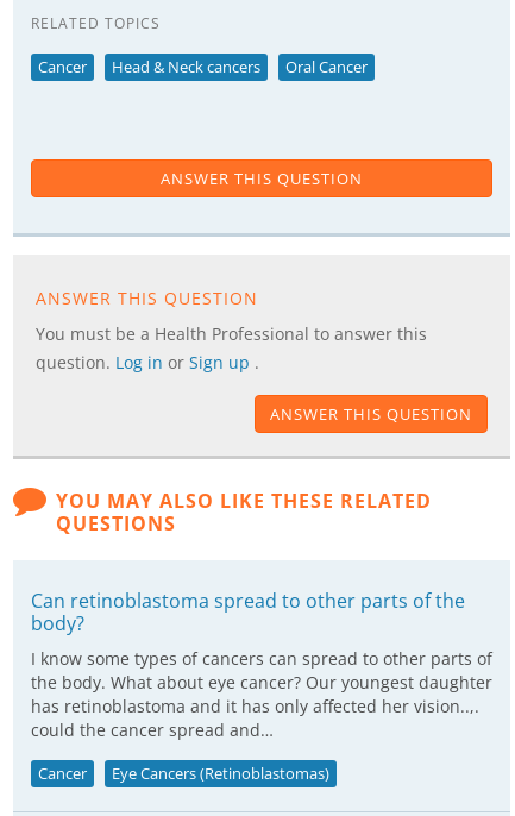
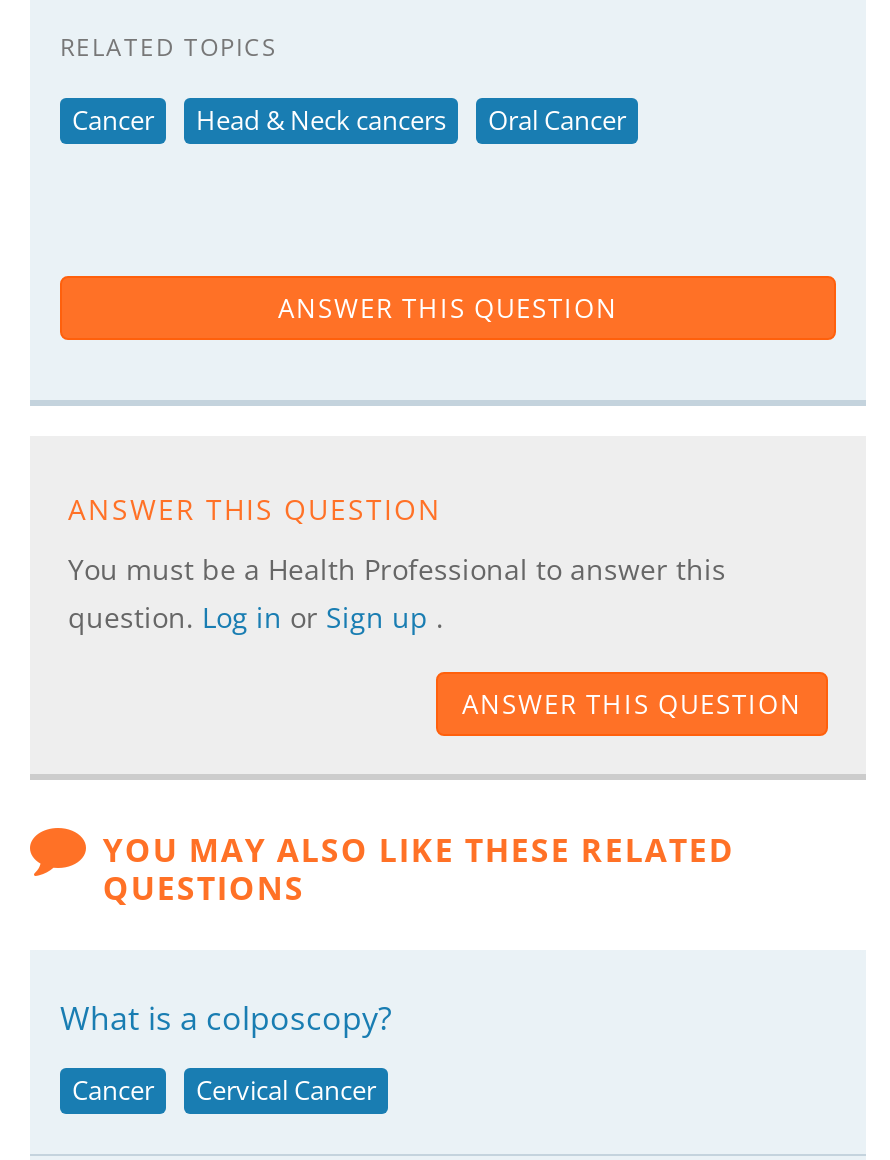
[31,588,492,741] Can retinoblastoma spread to other parts of the | body? | I know some types of cancers can spread to other parts of | the body. What about eye cancer? Our youngest daughter | has retinoblastoma and it has only affected her vision..,. | could the cancer spread and… -> [60,996,392,1040] What is a colposcopy?
[112,762,329,784] Eye Cancers (Retinoblastomas) -> [196,1072,376,1108] Cervical Cancer

